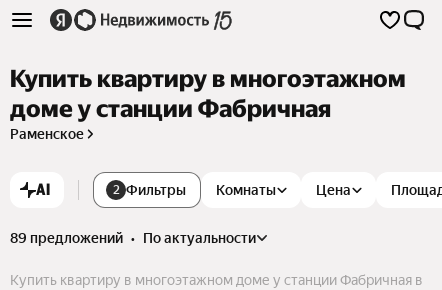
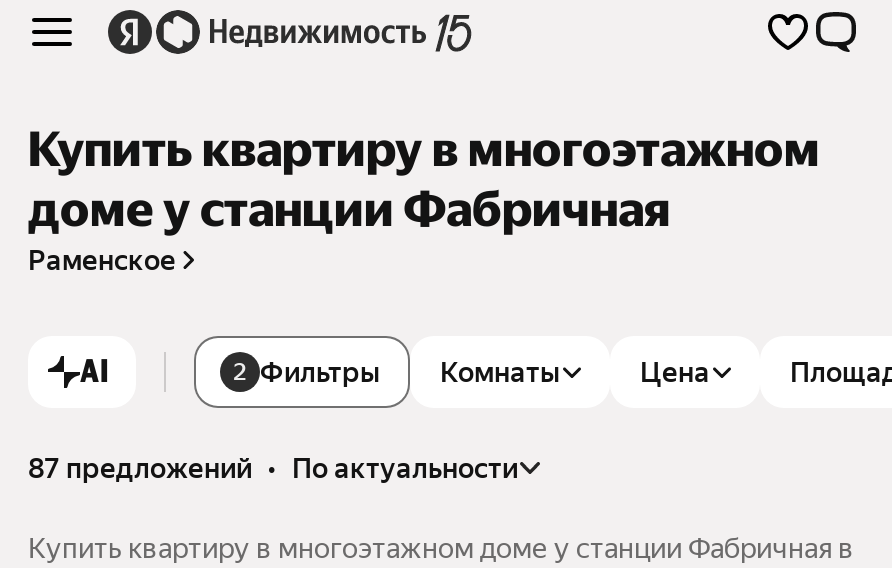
[10,230,256,246] 89 предложений • по актуальности -> [28,452,518,484] 87 предложений • по актуальности

